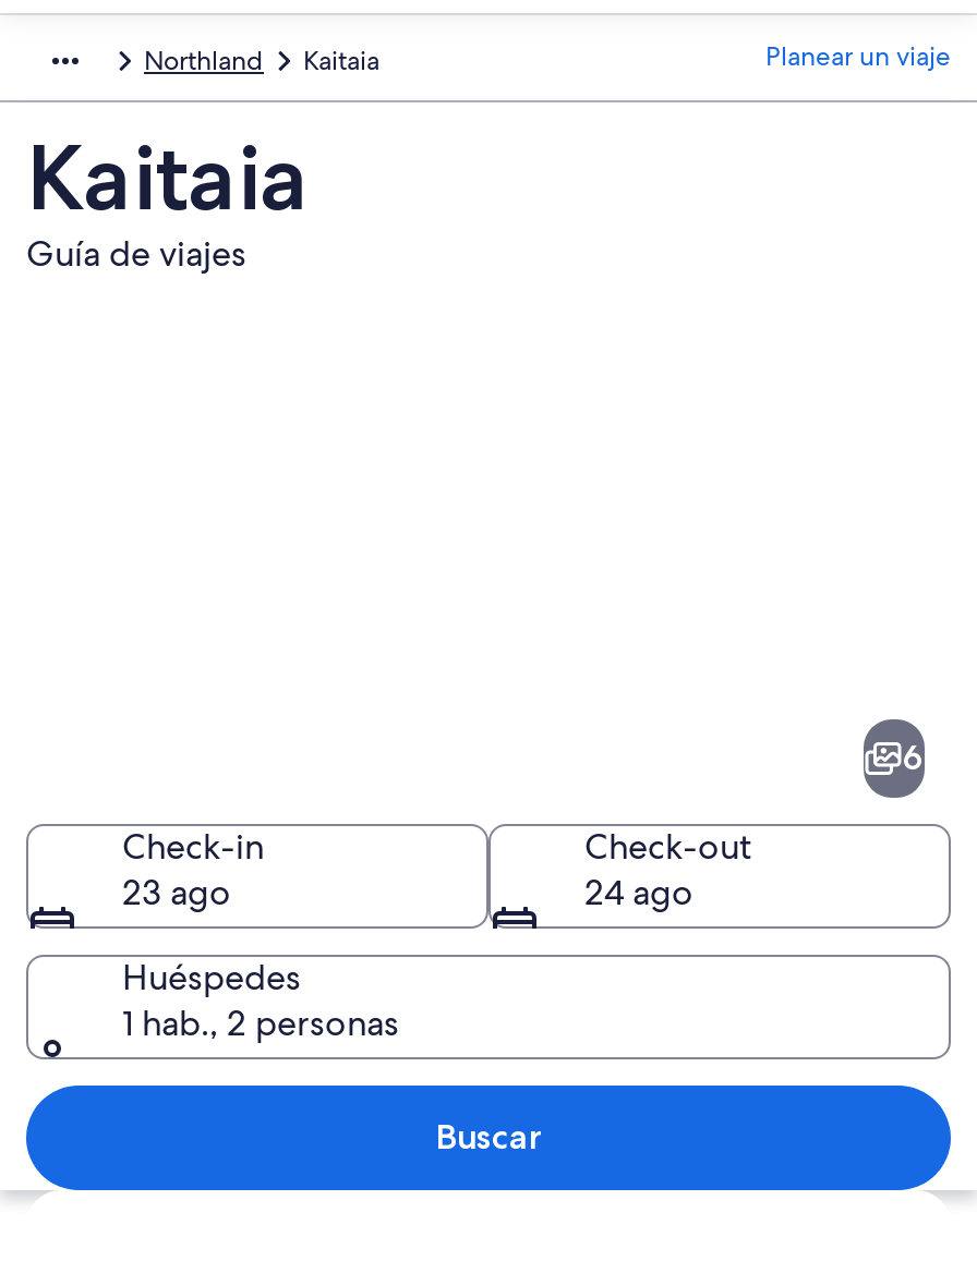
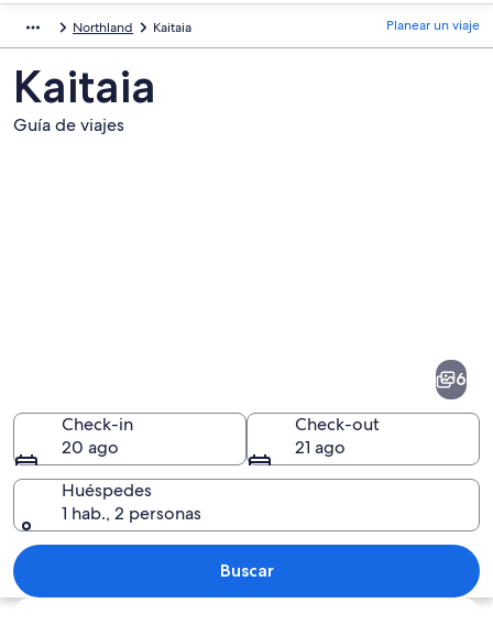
[122,869,231,914] 23 ago -> [62,435,119,458] 20 ago
[584,869,693,914] 24 ago -> [295,435,346,458] 21 ago

